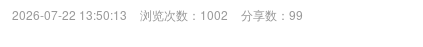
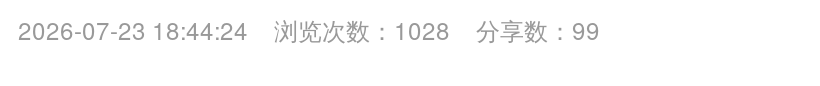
[12,5,127,22] 2026-07-22 13:50:13 -> [18,11,248,45] 2026-07-23 18:44:24
[140,5,228,22] 浏览次数：1002 -> [274,11,450,45] 浏览次数：1028

